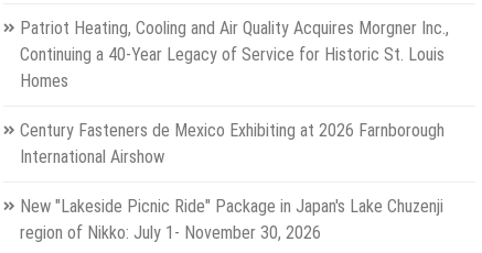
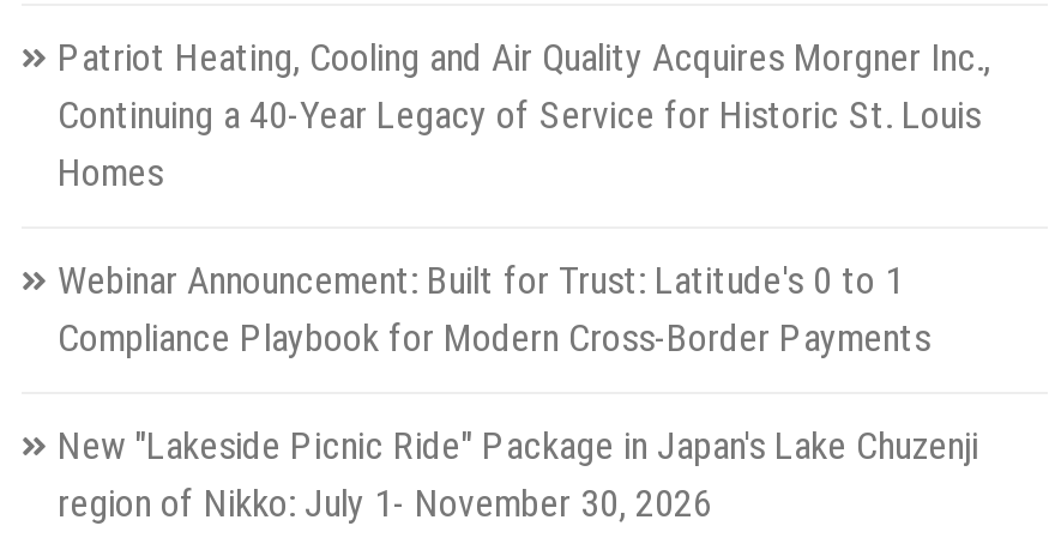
[20,120,444,167] Century Fasteners de Mexico Exhibiting at 2026 Farnborough | International Airshow -> [58,258,930,361] Webinar Announcement: Built for Trust: Latitude's 0 to 1 | Compliance Playbook for Modern Cross-Border Payments

